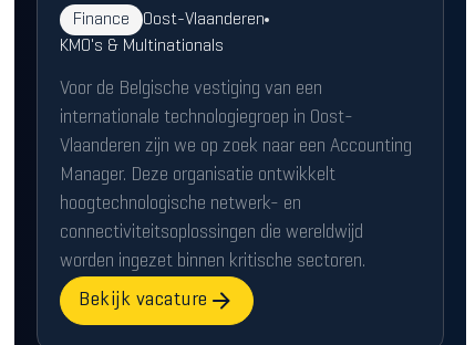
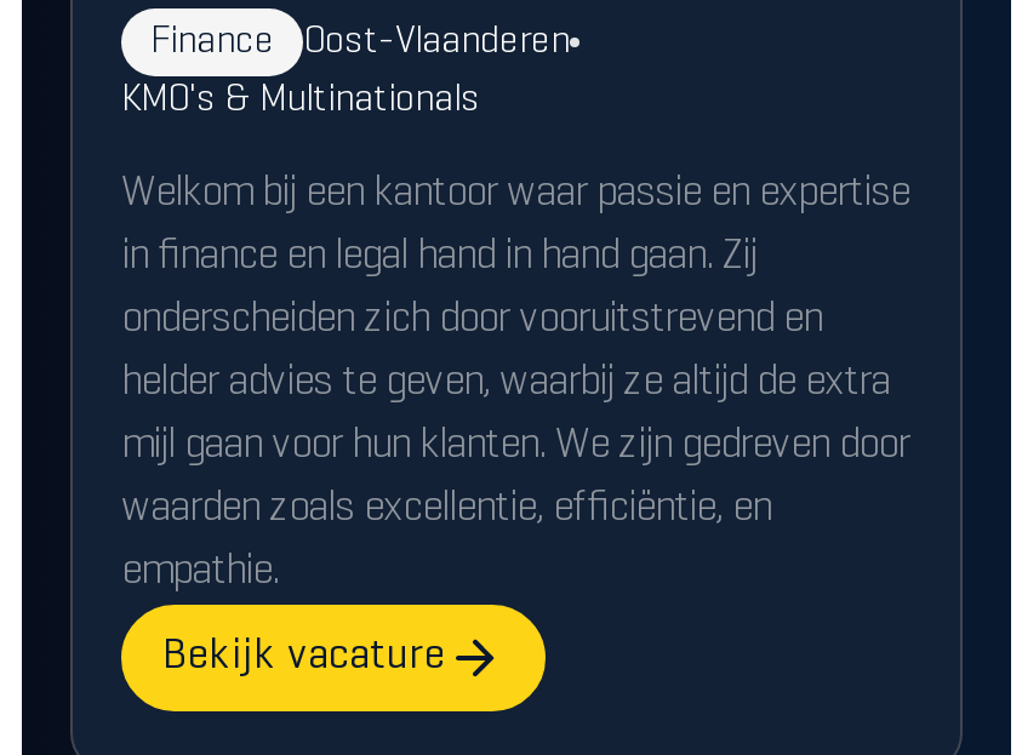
[60,81,322,98] Voor de Belgische vestiging van een -> [121,176,909,215] Welkom bij een kantoor waar passie en expertise
[60,109,353,127] internationale technologiegroep in Oost- -> [121,239,756,278] in finance en legal hand in hand gaan. Zij
[60,138,412,156] Vlaanderen zijn we op zoek naar een Accounting -> [121,302,822,341] onderscheiden zich door vooruitstrevend en
[60,167,335,185] Manager. Deze organisatie ontwikkelt -> [121,365,890,404] helder advies te geven, waarbij ze altijd de extra
[60,196,301,213] hoogtechnologische netwerk- en -> [121,428,909,467] mijl gaan voor hun klanten. We zijn gedreven door
[60,224,363,242] connectiviteitsoplossingen die wereldwijd -> [121,491,771,530] waarden zoals excellentie, efficiëntie, en
[60,253,365,271] worden ingezet binnen kritische sectoren. -> [121,554,279,593] empathie.

